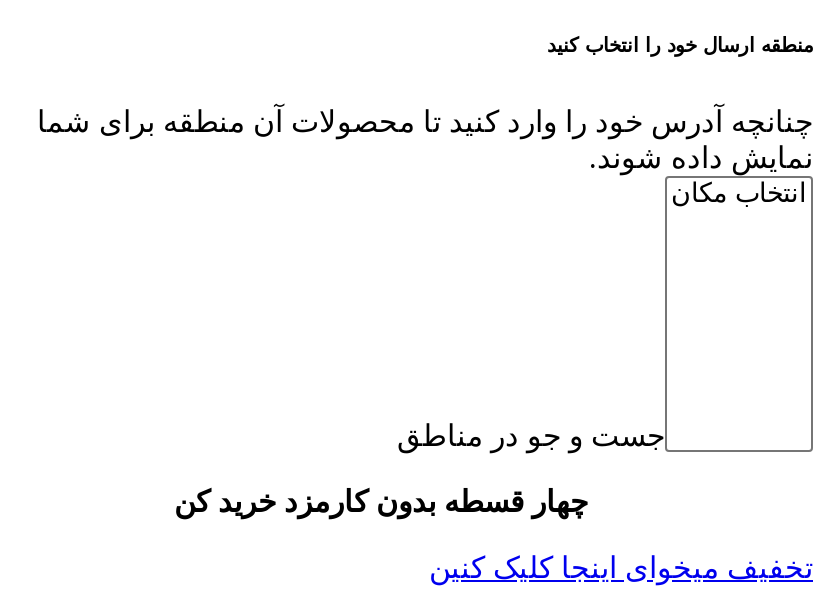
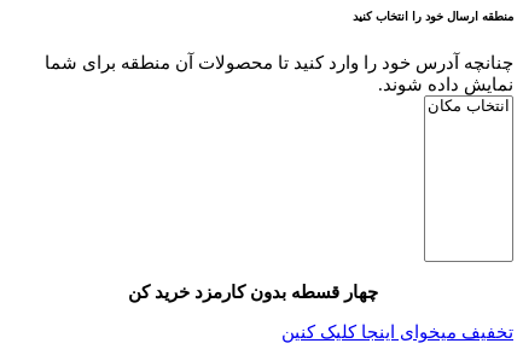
[397,420,665,452] جست و جو در مناطق -> none

